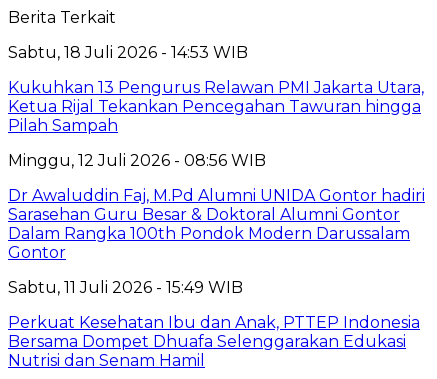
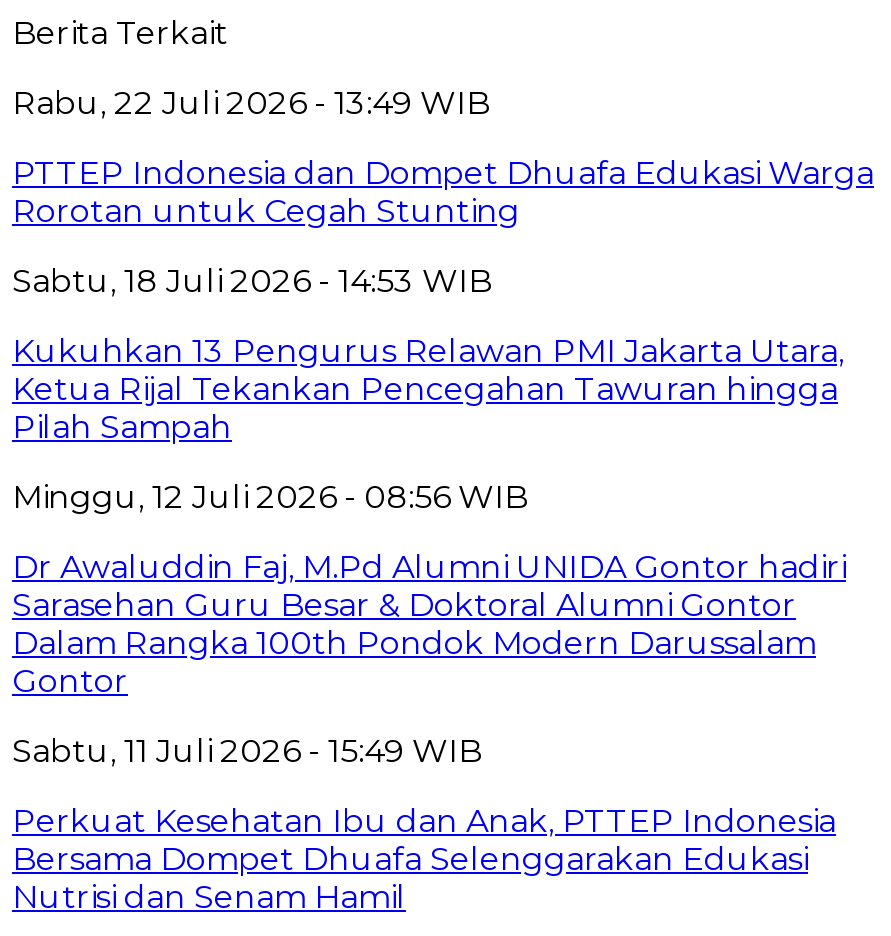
none -> [12,84,874,230] Rabu, 22 Juli 2026 - 13:49 WIB | PTTEP Indonesia dan Dompet Dhuafa Edukasi Warga | Rorotan untuk Cegah Stunting

